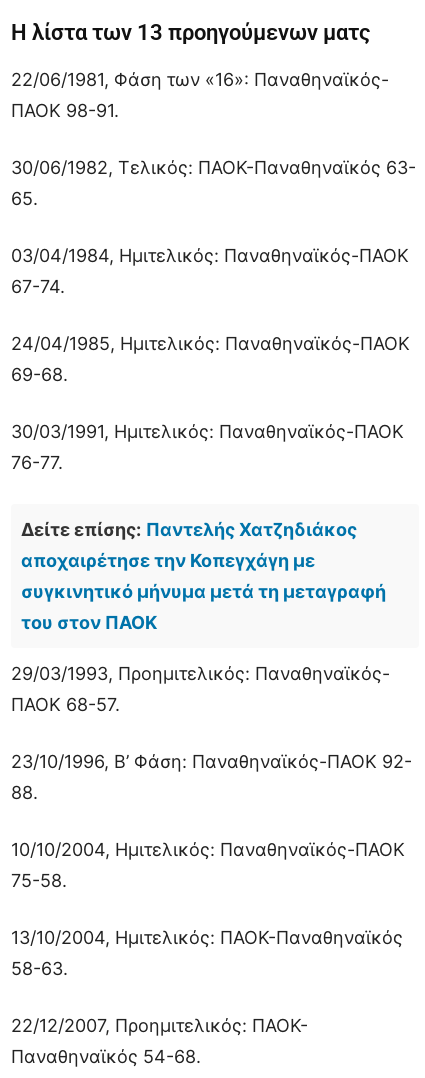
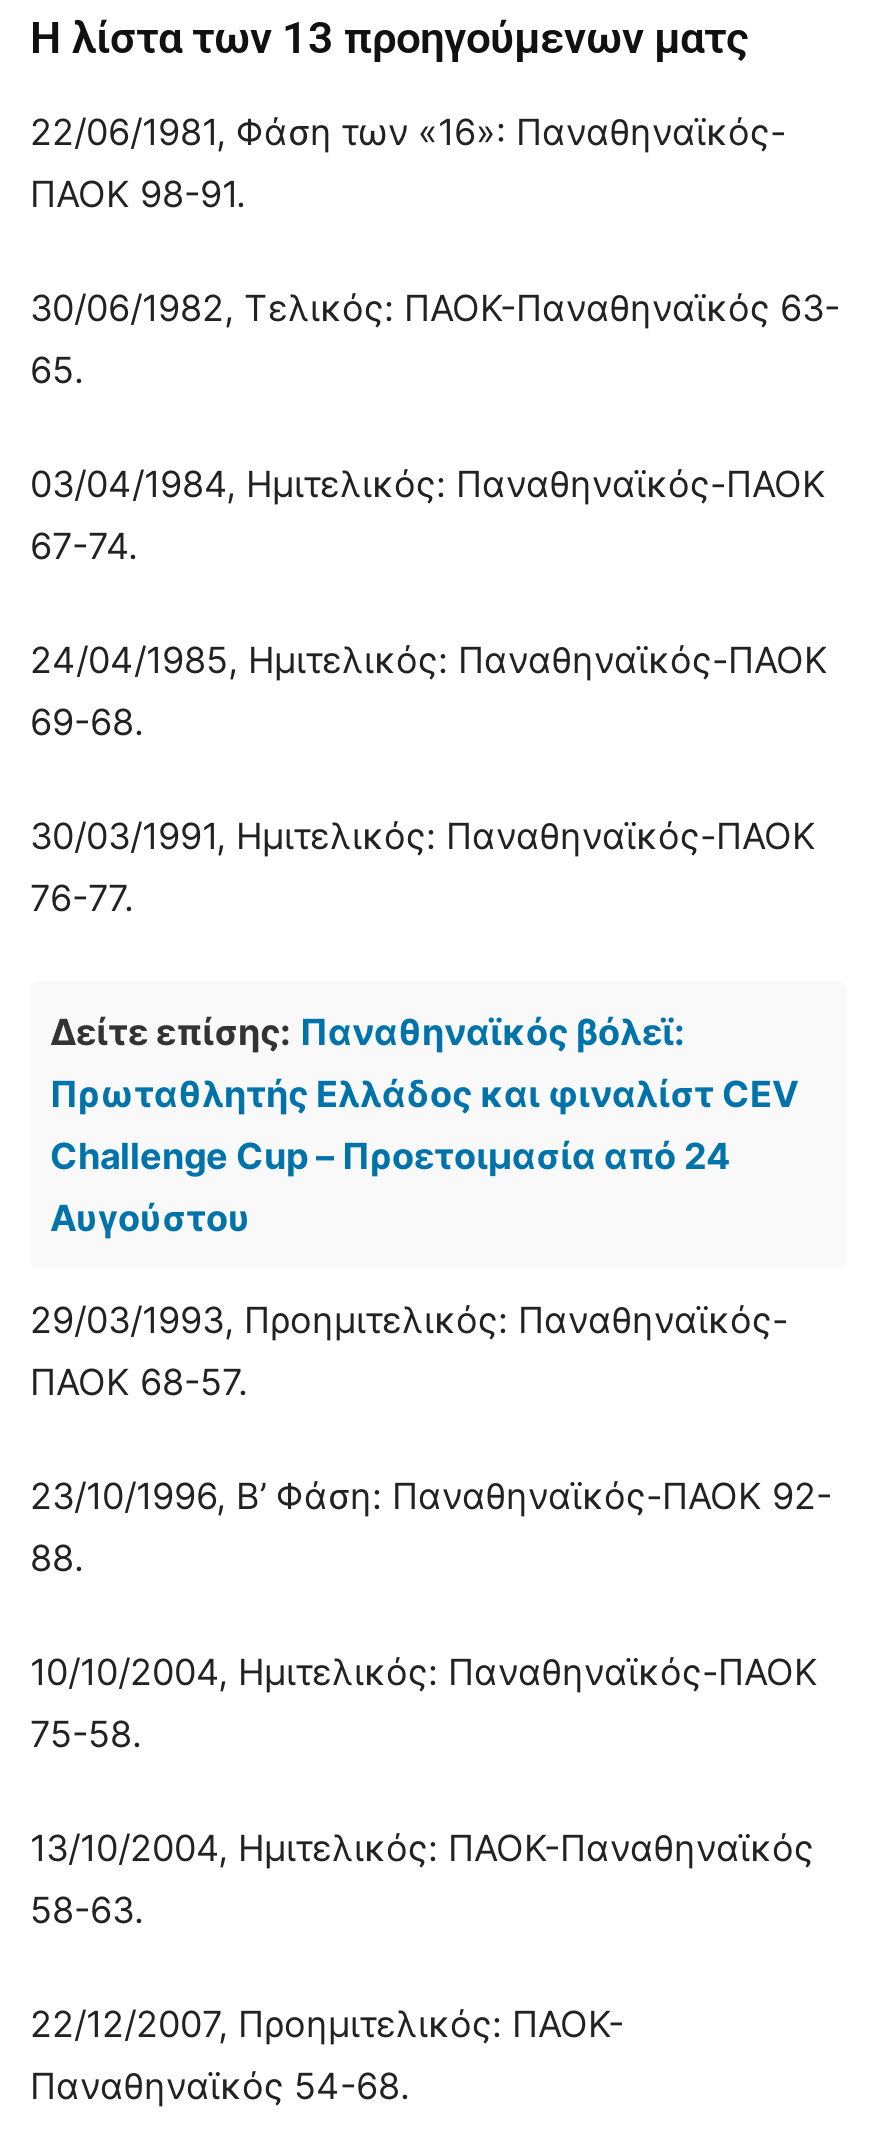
[21,519,357,540] Δείτε επίσης: Παντελής Χατζηδιάκος -> [50,1011,684,1053] Δείτε επίσης: Παναθηναϊκός βόλεϊ:
[21,550,315,571] αποχαιρέτησε την Κοπεγχάγη με -> [50,1073,798,1115] Πρωταθλητής Ελλάδος και φιναλίστ CEV
[21,581,386,602] συγκινητικό μήνυμα μετά τη μεταγραφή -> [50,1135,730,1177] Challenge Cup – Προετοιμασία από 24
[21,612,157,633] του στον ΠΑΟΚ -> [50,1197,250,1239] Αυγούστου

